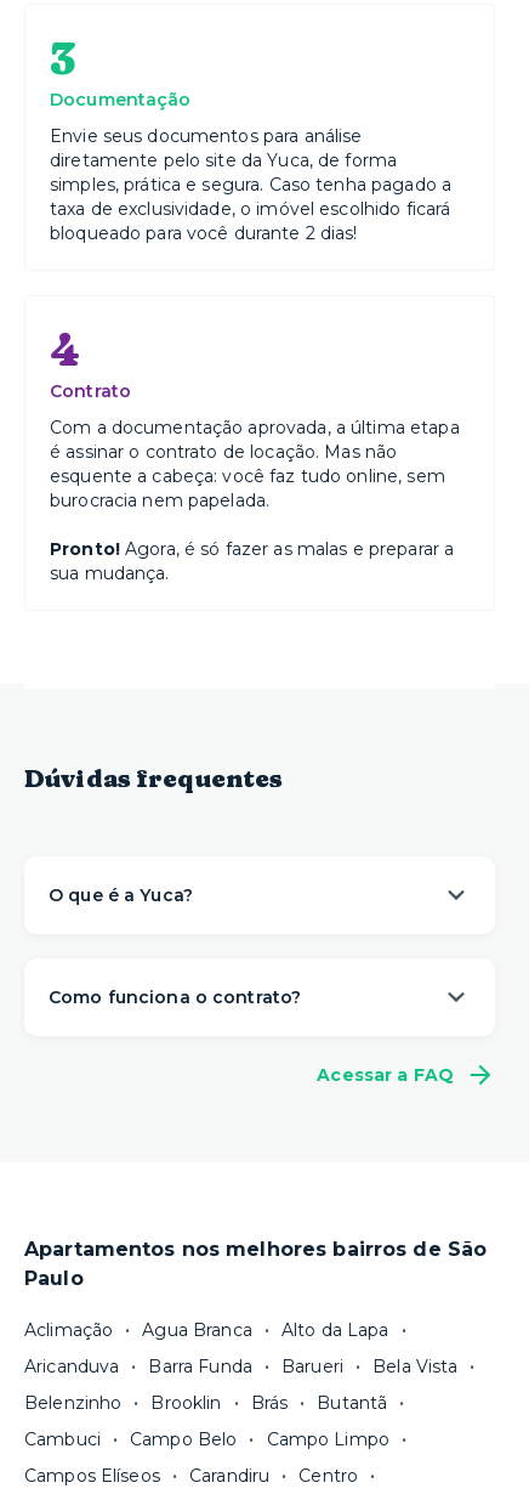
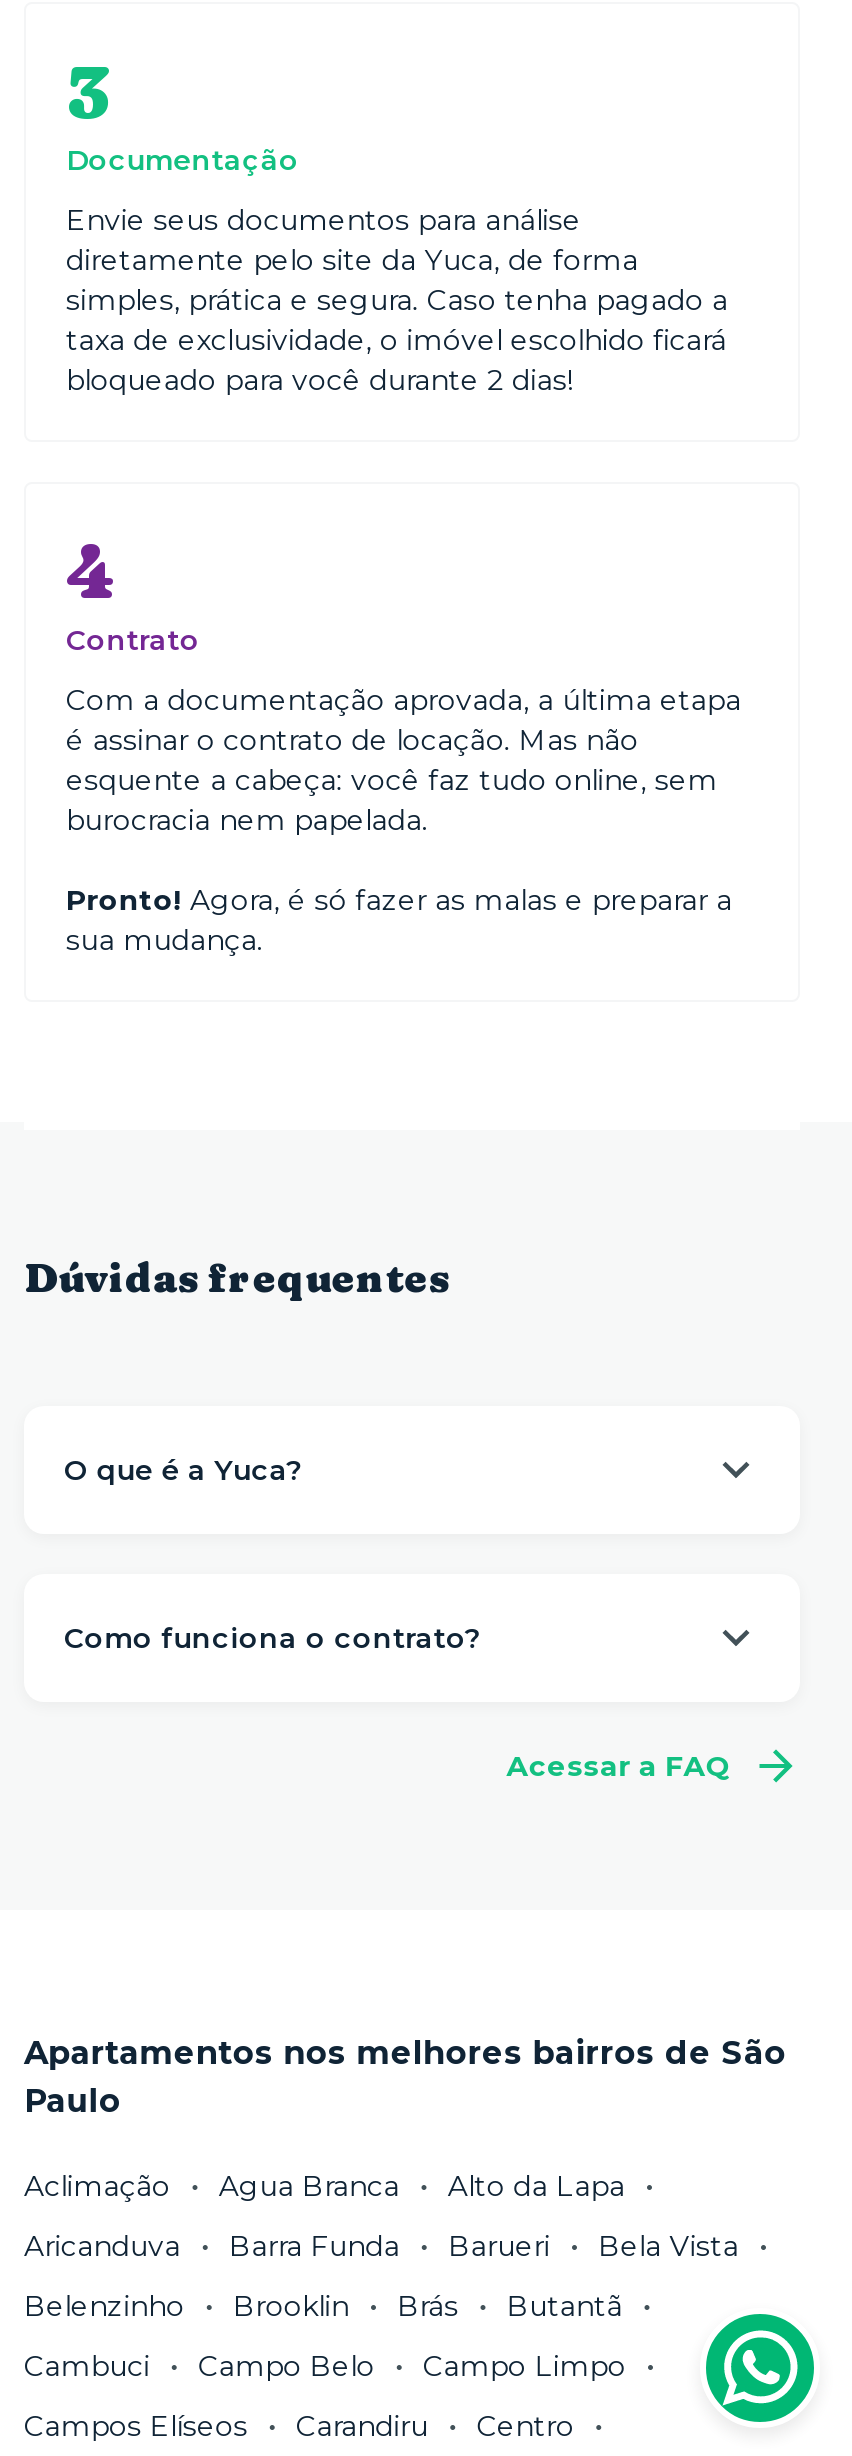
none -> [704,2312,816,2424] [image]

